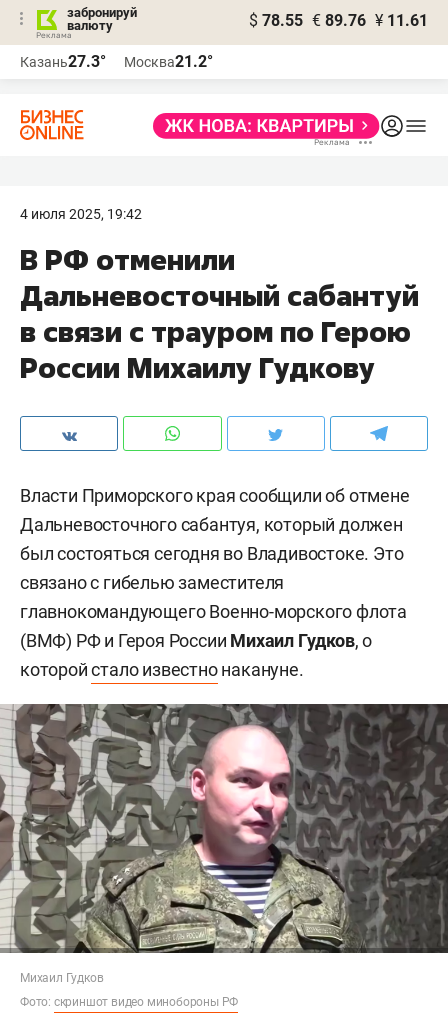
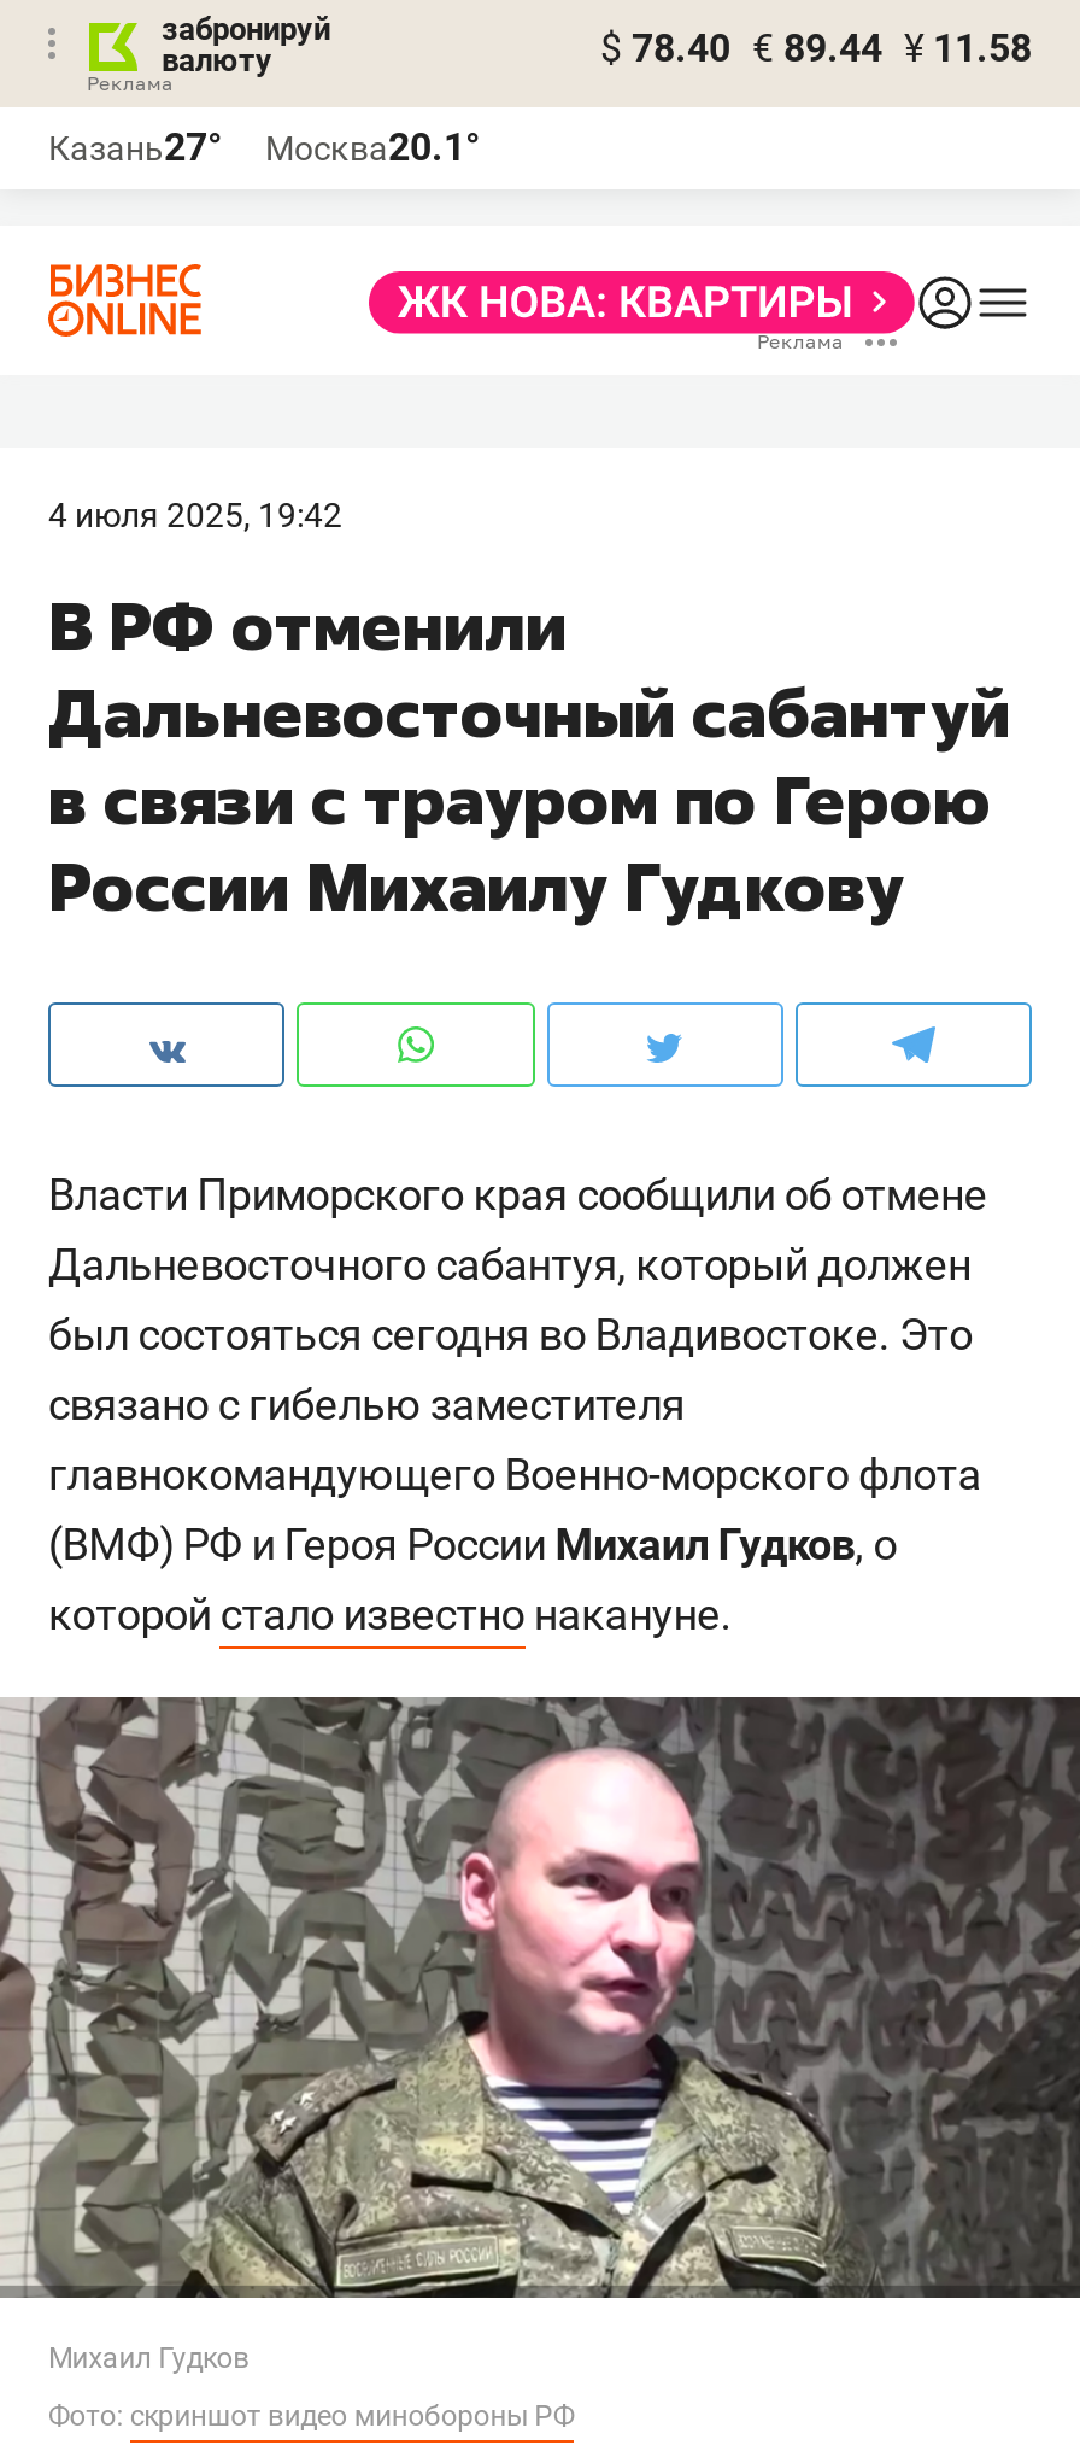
[249,11,428,30] $ 78.55 € 89.76 ¥ 11.61 -> [600,25,1032,71] $ 78.40 € 89.44 ¥ 11.58
[20,52,106,71] Казань27.3° -> [48,124,222,170] Казань27°
[124,52,213,71] Москва21.2° -> [265,124,480,170] Москва20.1°

